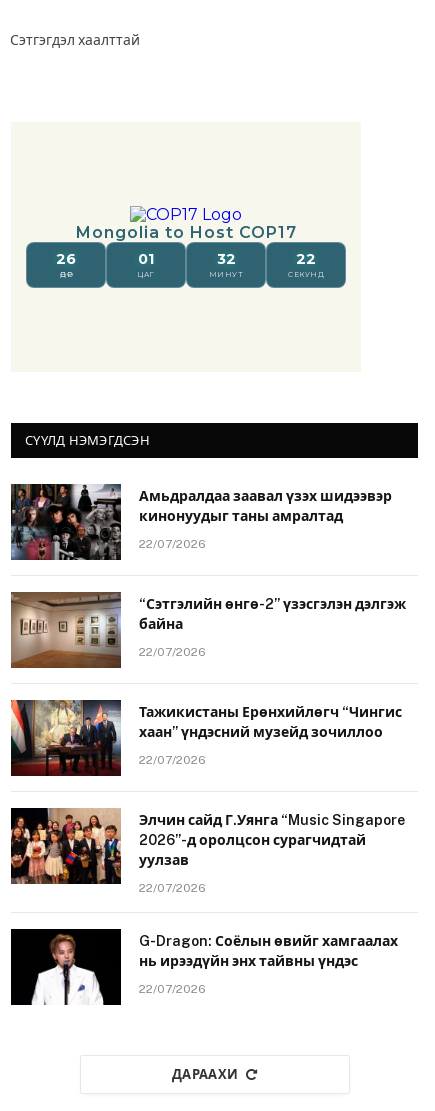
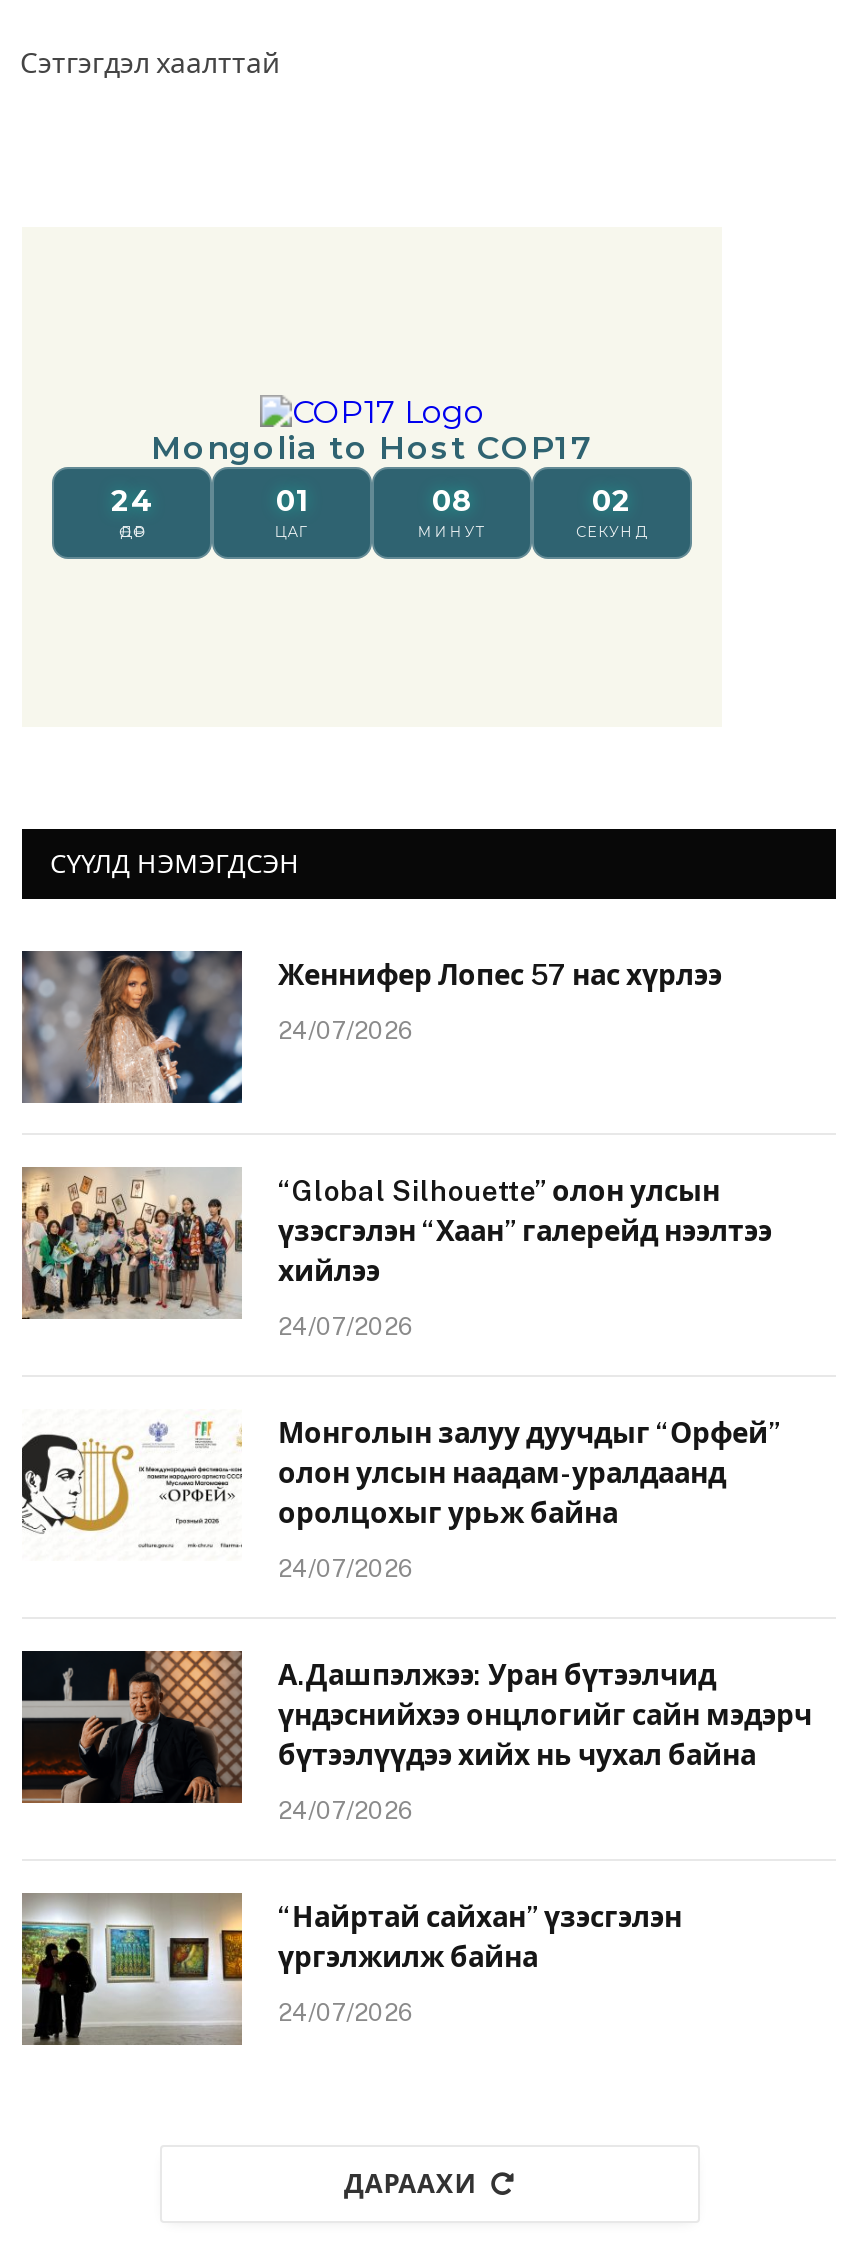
[11,484,392,561] [image] | Амьдралдаа заавал үзэх шидээвэр | кинонуудыг таны амралтад -> [20,949,722,1105] [image] | Женнифер Лопес 57 нас хүрлээ
[139,537,206,551] 22/07/2026 -> [278,1017,414,1045] 24/07/2026
[11,592,406,668] [image] | “Сэтгэлийн өнгө-2” үзэсгэлэн дэлгэж | байна -> [22,1167,772,1317] [image] | “Global Silhouette” олон улсын | үзэсгэлэн “Хаан” галерейд нээлтээ | хийлээ
[139,645,206,659] 22/07/2026 -> [278,1313,414,1341] 24/07/2026
[10,699,402,777] [image] | Тажикистаны Ерөнхийлөгч “Чингис | хаан” үндэсний музейд зочиллоо -> [22,1417,780,1549] [image] | Монголын залуу дуучдыг “Орфей” | олон улсын наадам-уралдаанд | оролцохыг урьж байна
[139,753,206,767] 22/07/2026 -> [278,1555,414,1583] 24/07/2026
[11,807,405,885] [image] | Элчин сайд Г.Уянга “Music Singapore | 2026”-д оролцсон сурагчидтай | уулзав -> [20,1649,812,1805] [image] | А.Дашпэлжээ: Уран бүтээлчид | үндэснийхээ онцлогийг сайн мэдэрч | бүтээлүүдээ хийх нь чухал байна
[139,881,206,895] 22/07/2026 -> [278,1797,414,1825] 24/07/2026
[10,929,398,1005] [image] | G-Dragon: Соёлын өвийг хамгаалах | нь ирээдүйн энх тайвны үндэс -> [20,1895,682,2047] [image] | “Найртай сайхан” үзэсгэлэн | үргэлжилж байна
[139,982,206,996] 22/07/2026 -> [278,1999,414,2027] 24/07/2026

